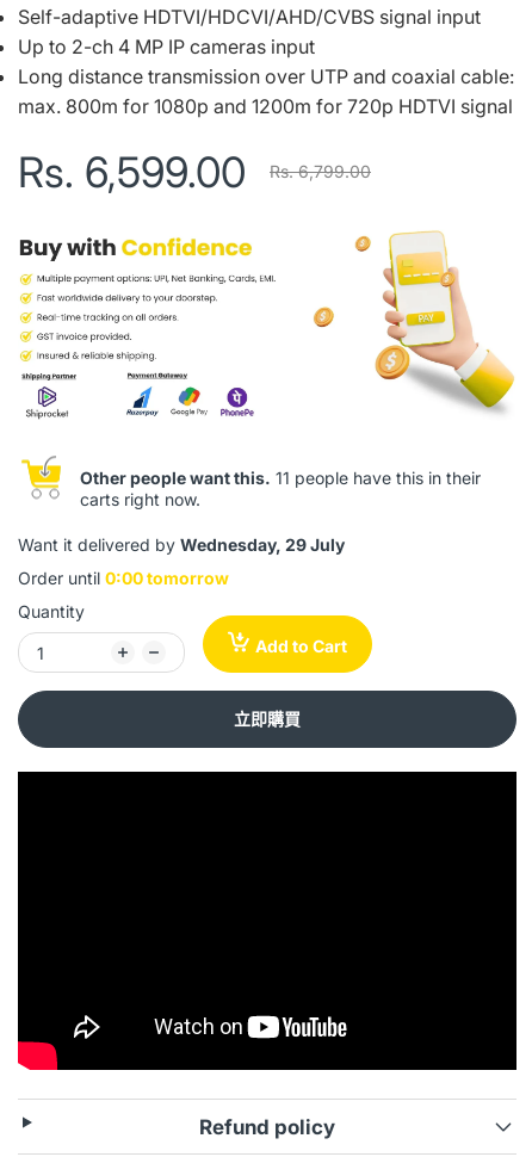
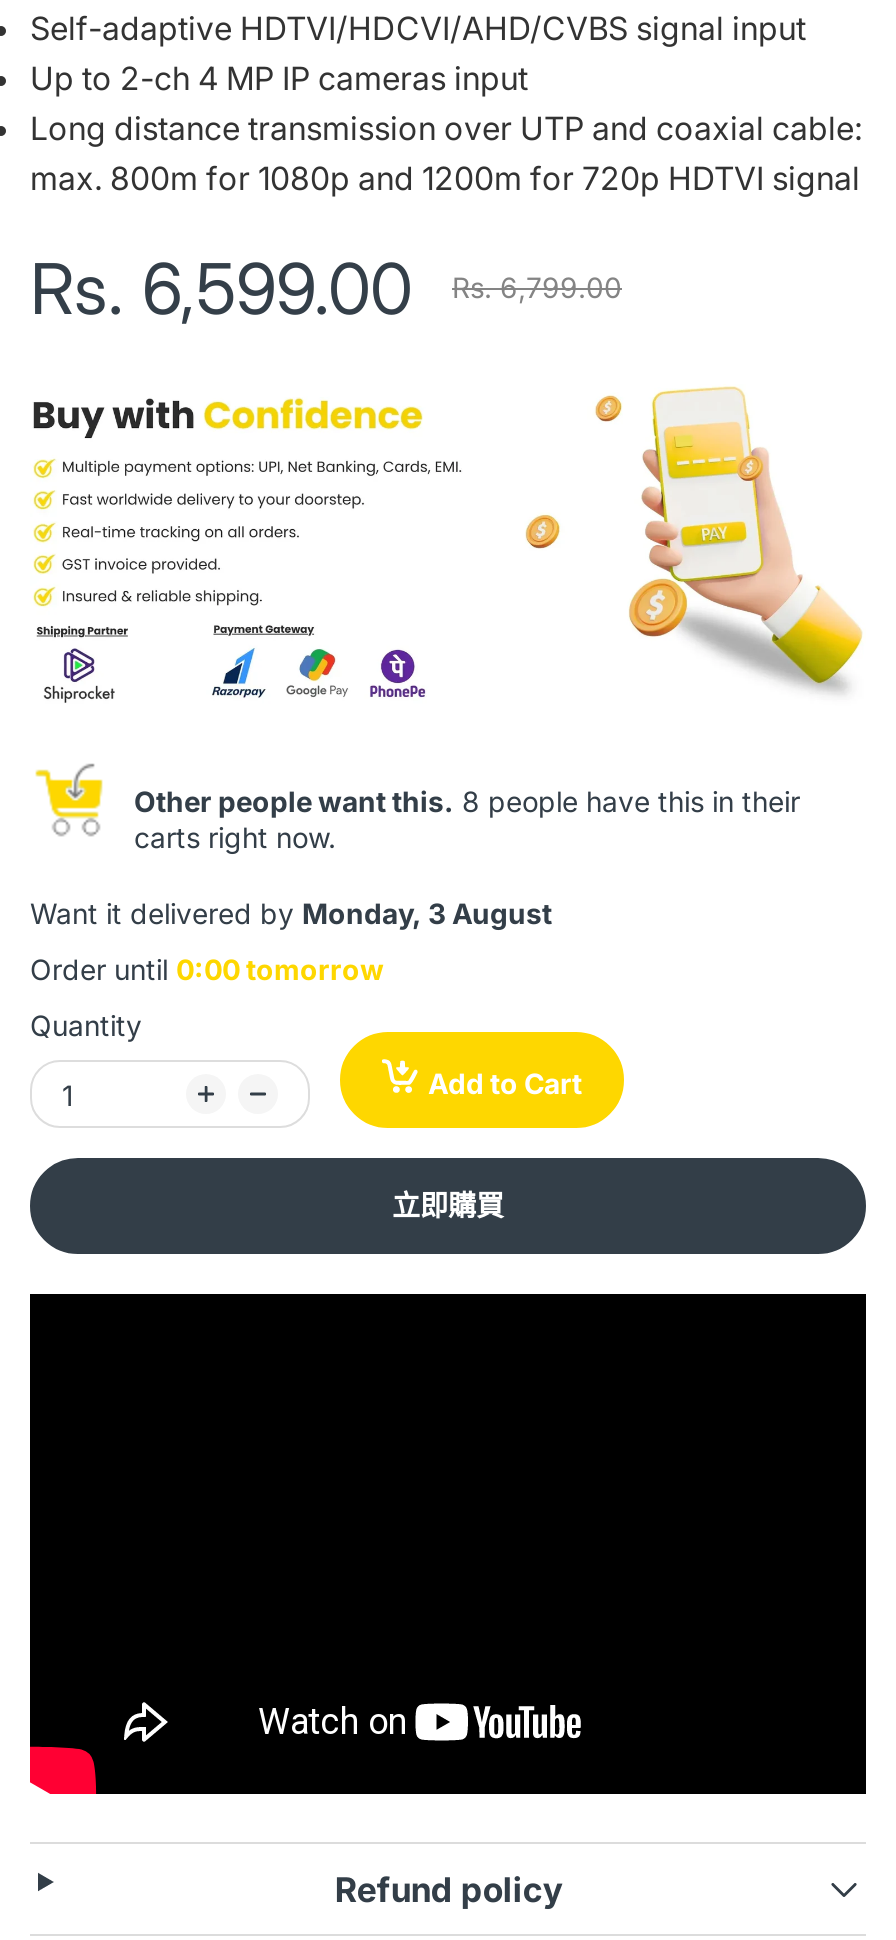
[80,468,481,488] Other people want this. 11 people have this in their -> [134,785,800,819] Other people want this. 8 people have this in their
[18,535,345,555] Want it delivered by Wednesday, 29 July -> [30,897,552,931] Want it delivered by Monday, 3 August

